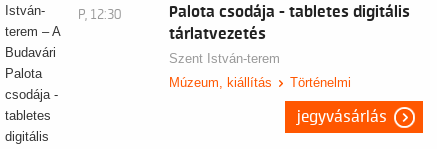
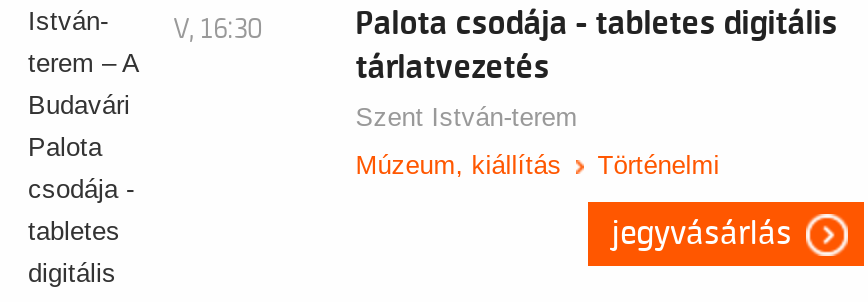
[78,7,121,23] P, 12:30 -> [173,14,261,46] V, 16:30

